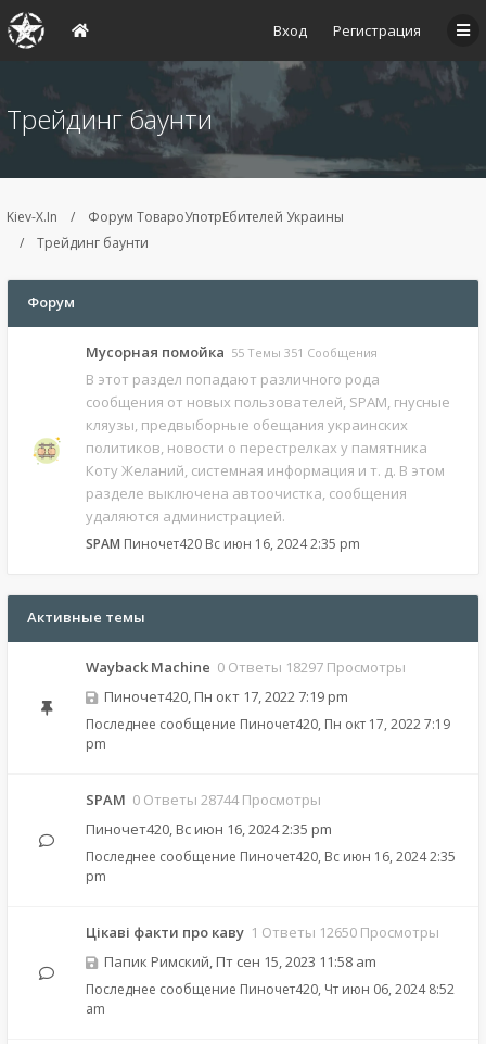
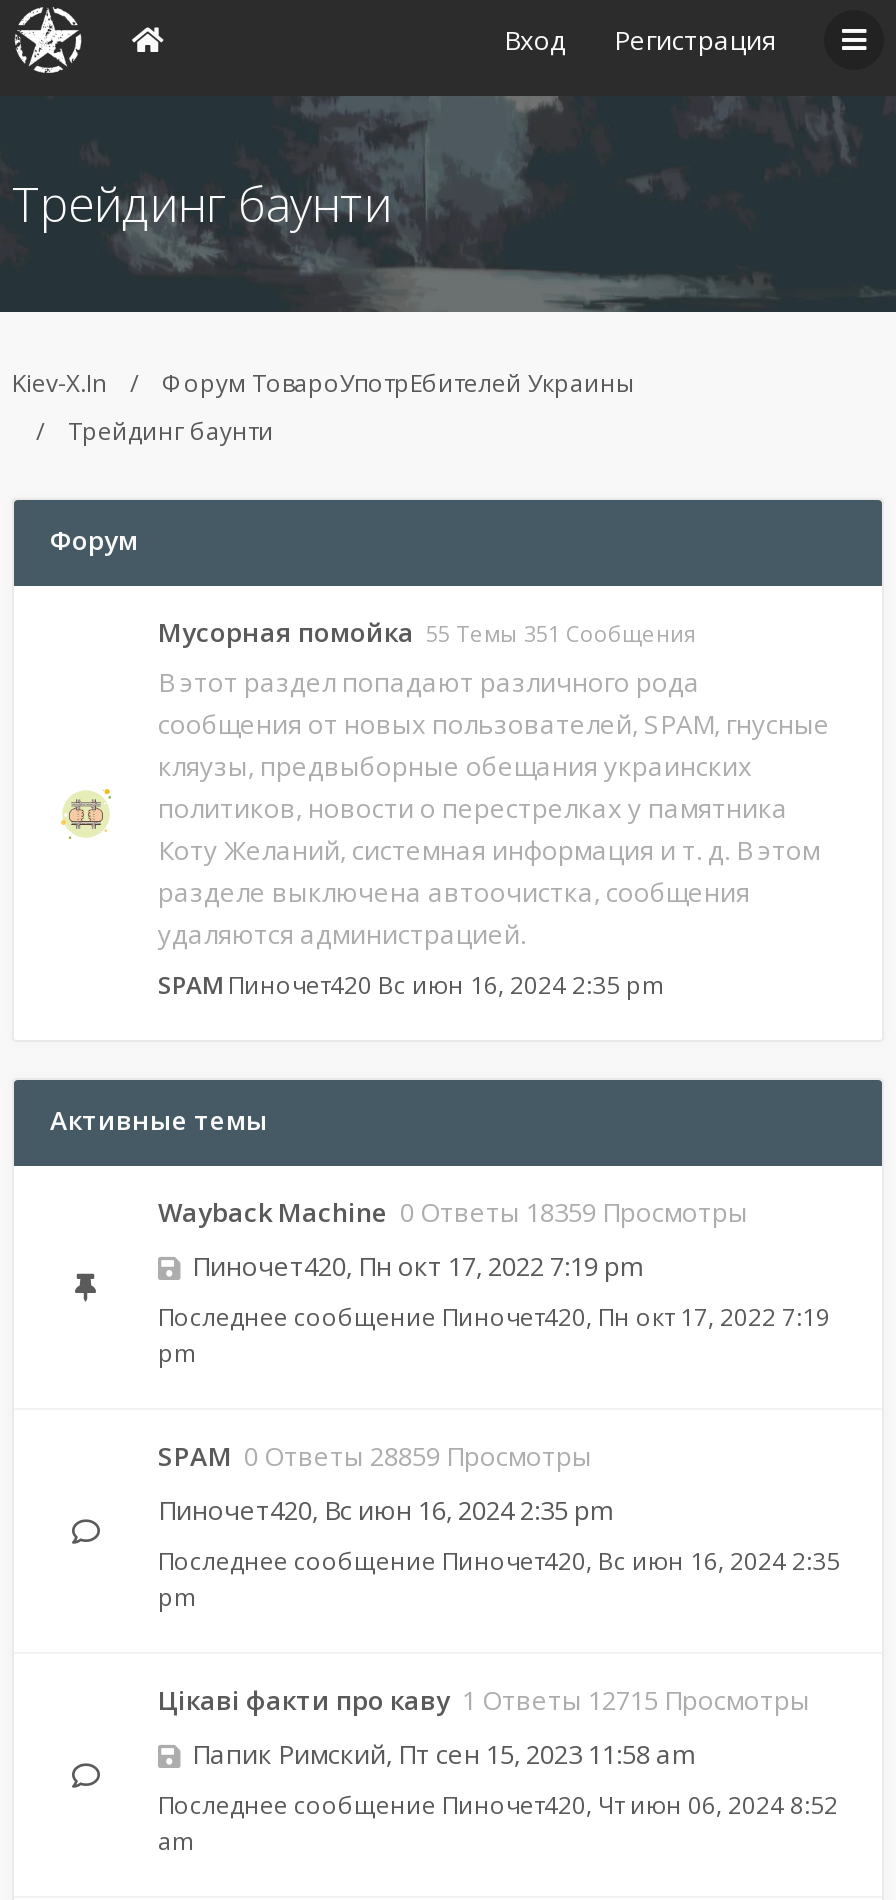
[86,657,406,677] Wayback Machine 0 Ответы 18297 Просмотры -> [158,1194,748,1230] Wayback Machine 0 Ответы 18359 Просмотры
[86,790,321,809] SPAM 0 Ответы 28744 Просмотры -> [158,1438,592,1474] SPAM 0 Ответы 28859 Просмотры
[86,922,439,942] Цікаві факти про каву 1 Ответы 12650 Просмотры -> [158,1682,810,1718] Цікаві факти про каву 1 Ответы 12715 Просмотры

